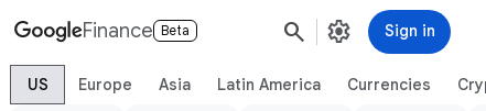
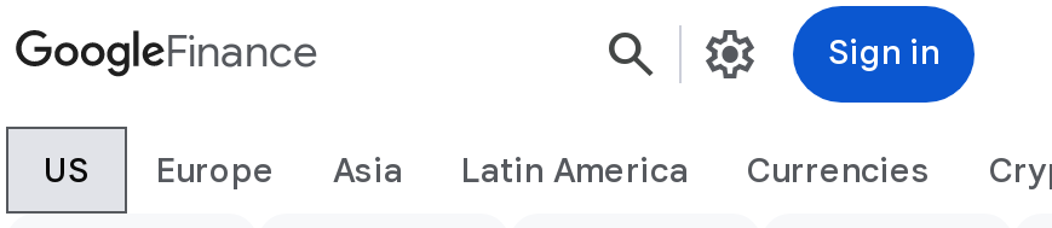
[82,19,189,43] Finance Beta -> [165,25,320,78] Finance

